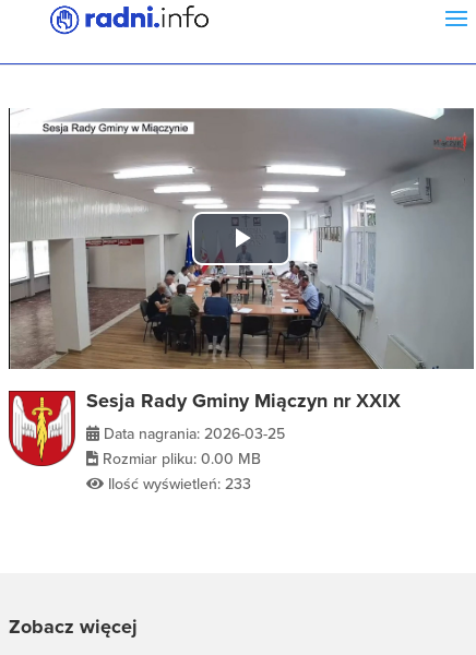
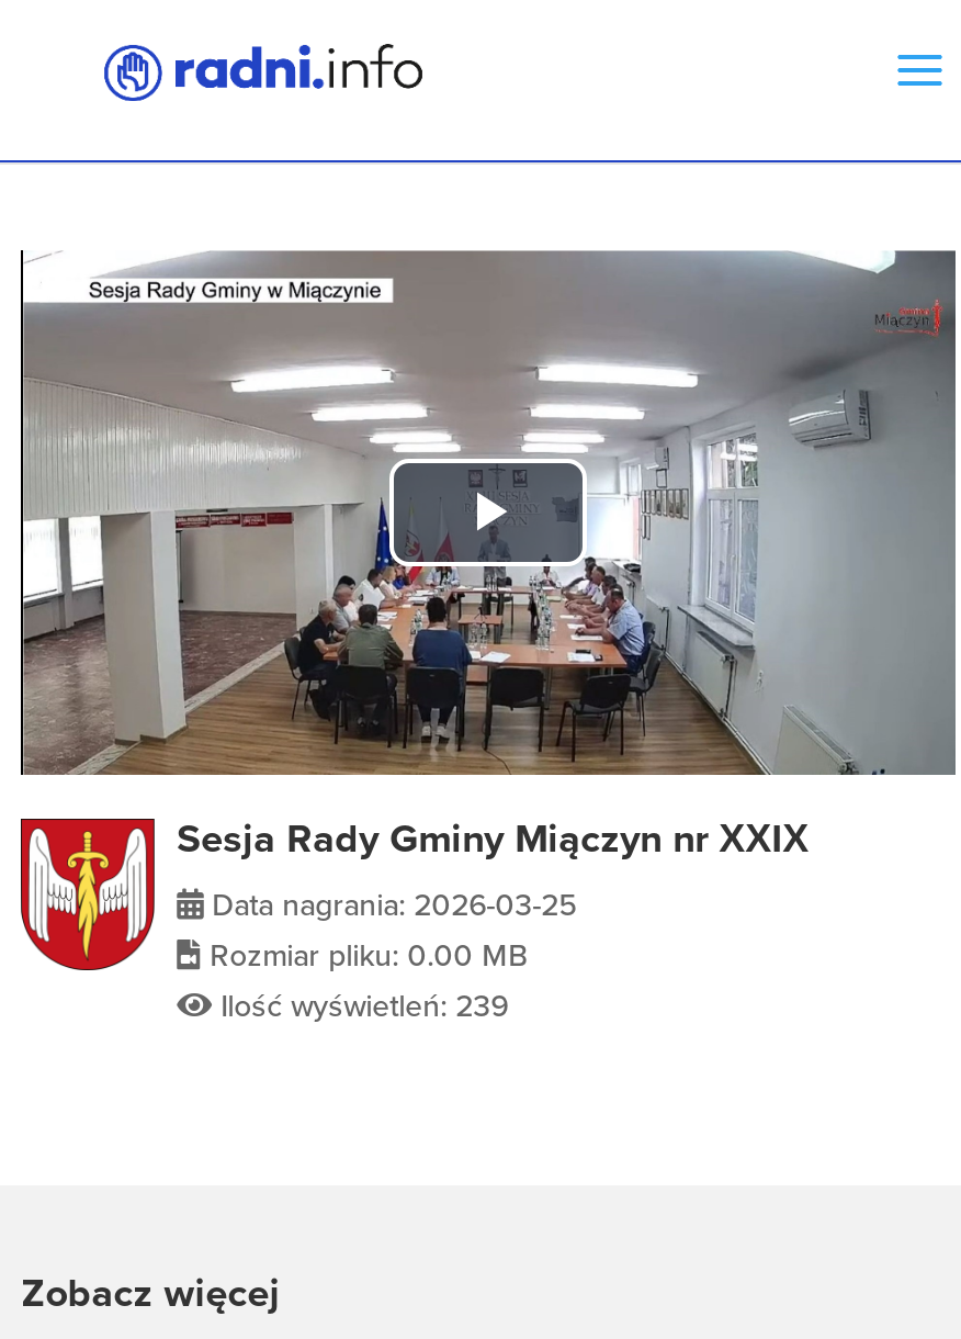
[104,475,251,494] Ilość wyświetleń: 233 -> [212,989,508,1026] Ilość wyświetleń: 239

